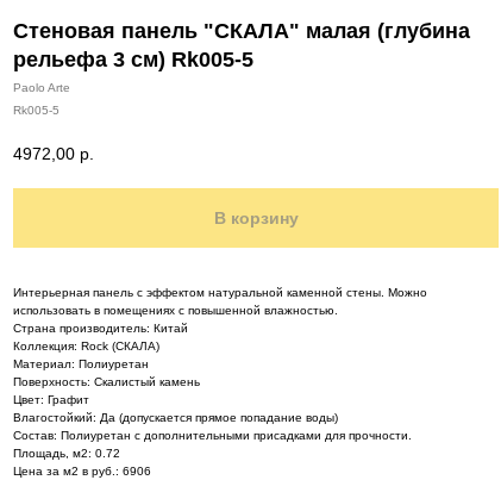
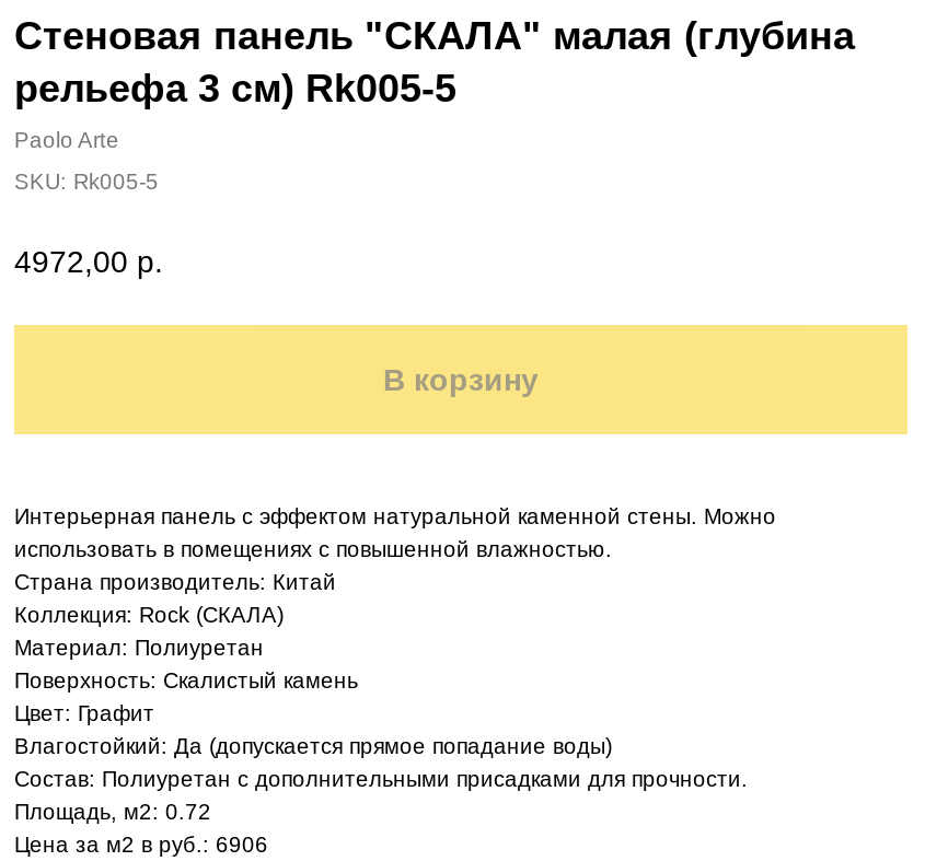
[13,104,60,117] Rk005-5 -> [14,170,159,194] SKU: Rk005-5

